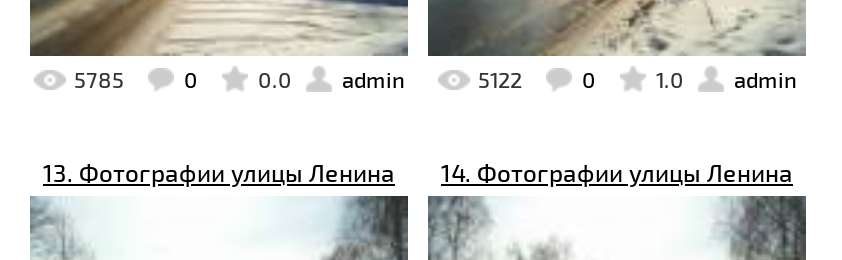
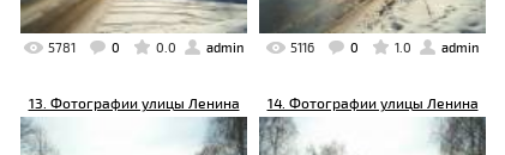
[74,66,124,92] 5785 -> [48,39,76,55] 5781
[478,66,522,92] 5122 -> [290,39,314,55] 5116

